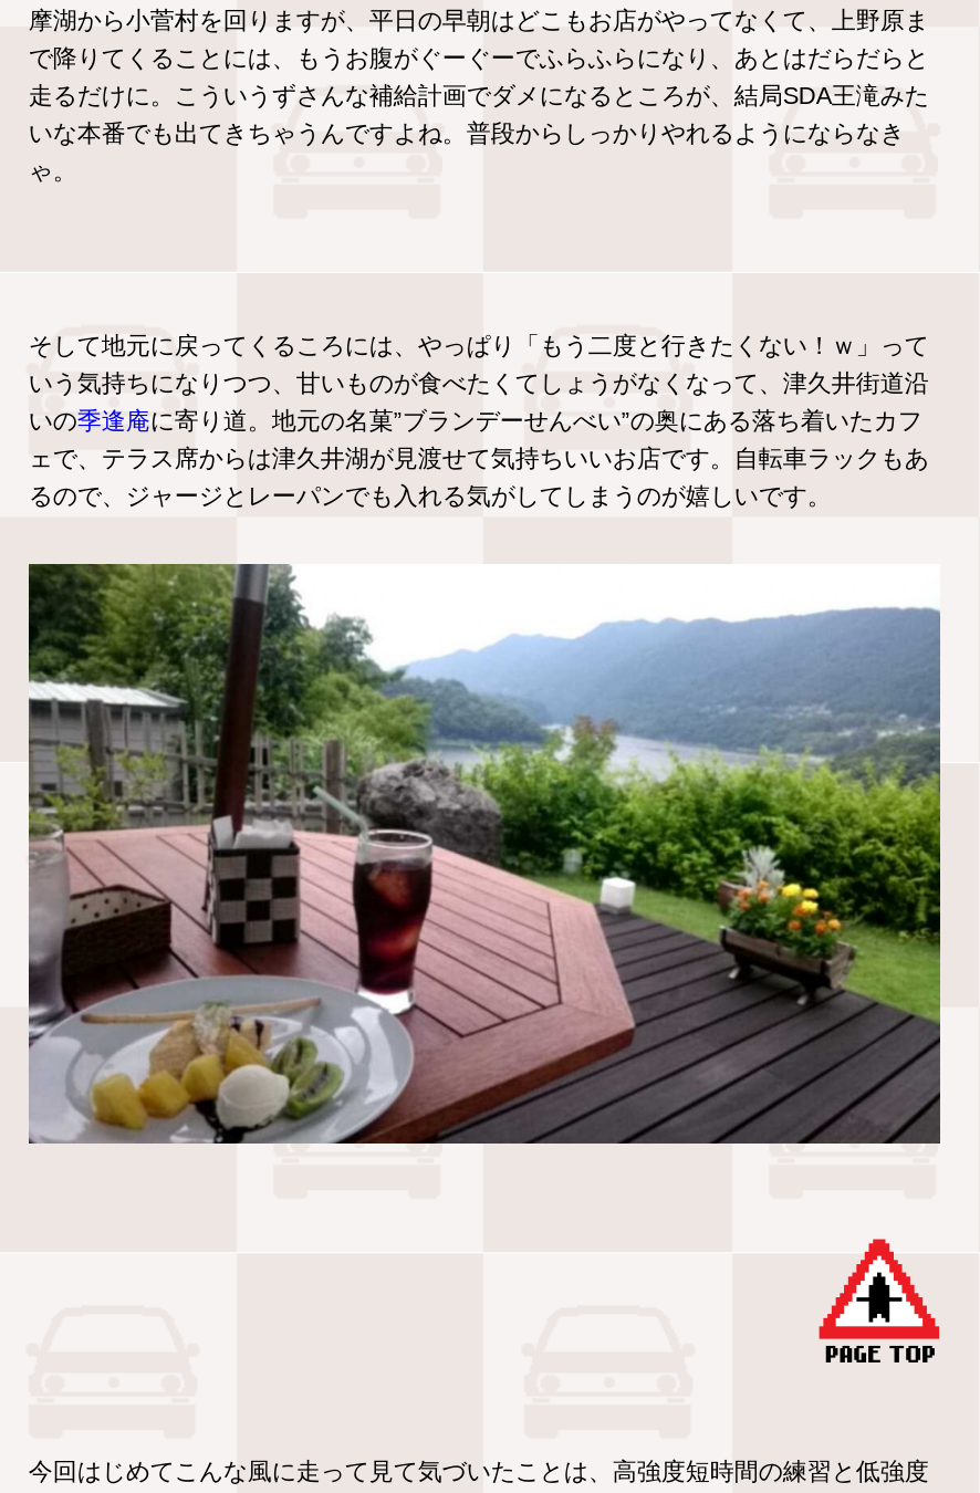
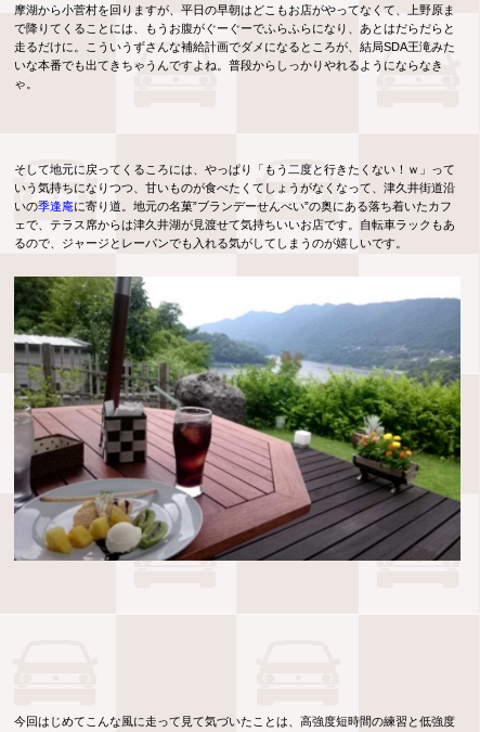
[816,1236,942,1365] [image] -> none

